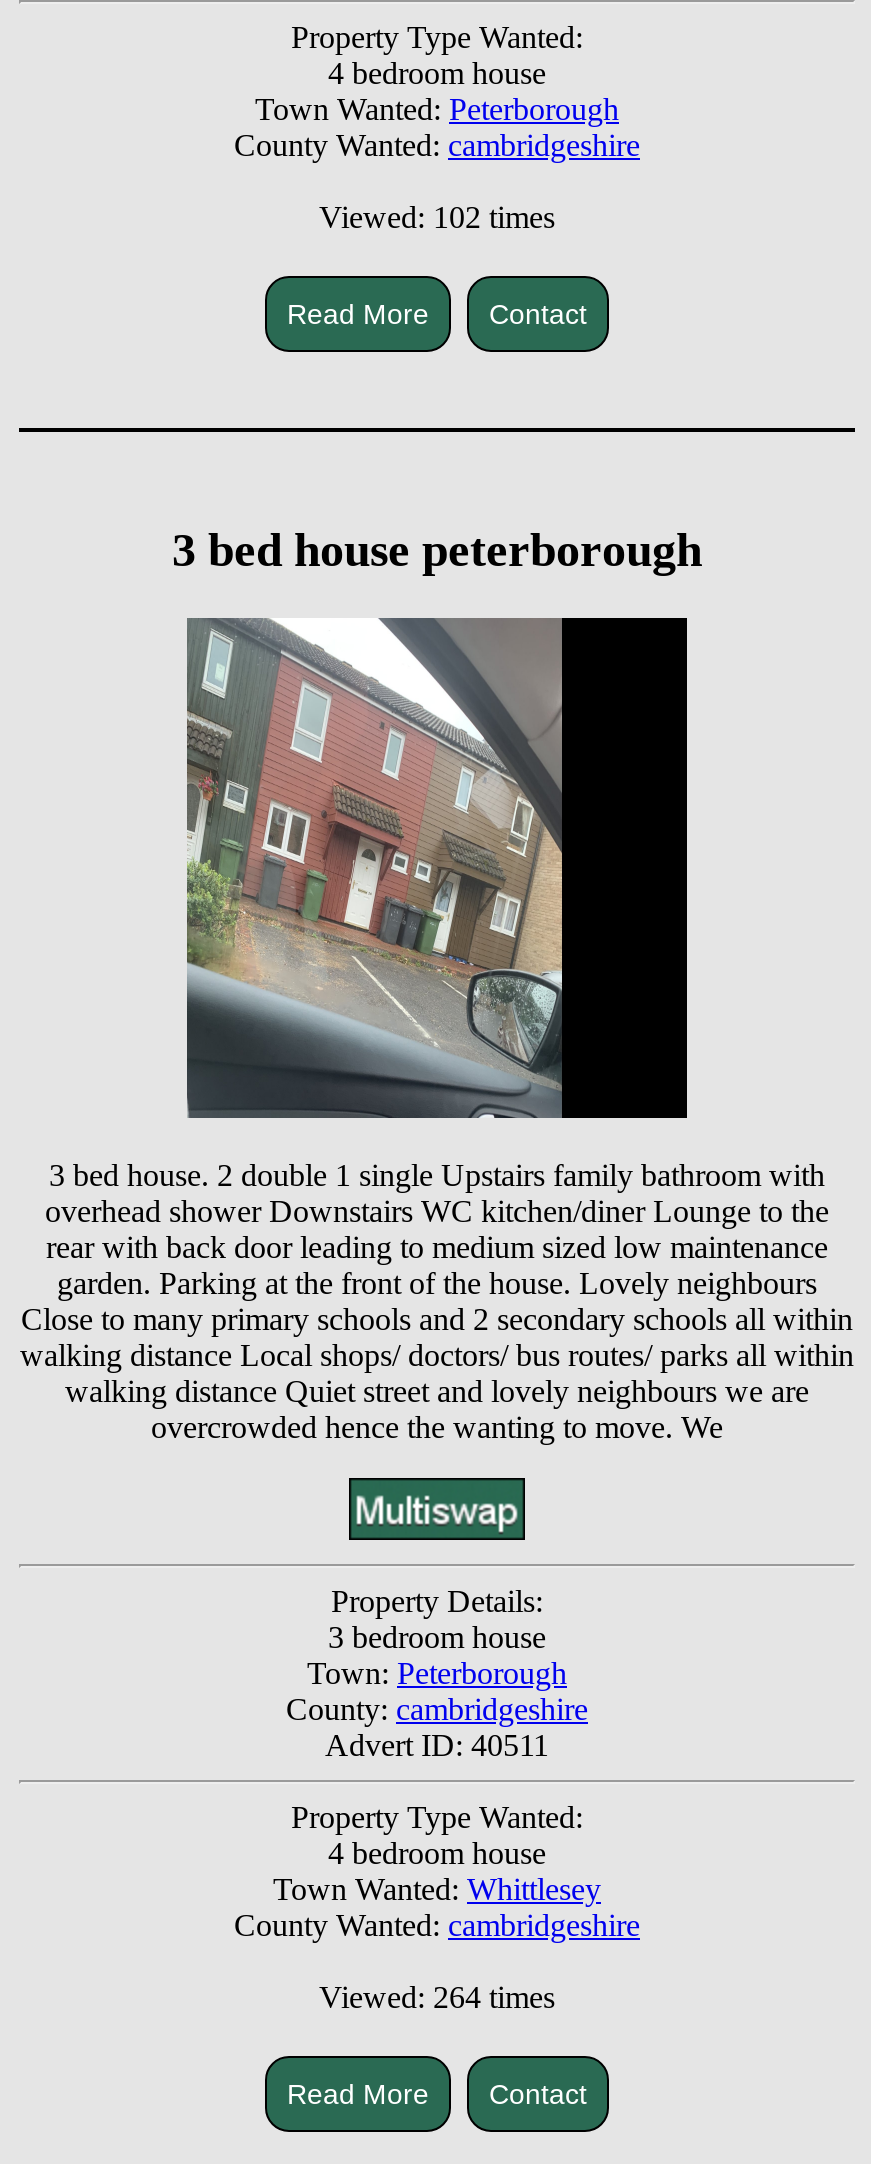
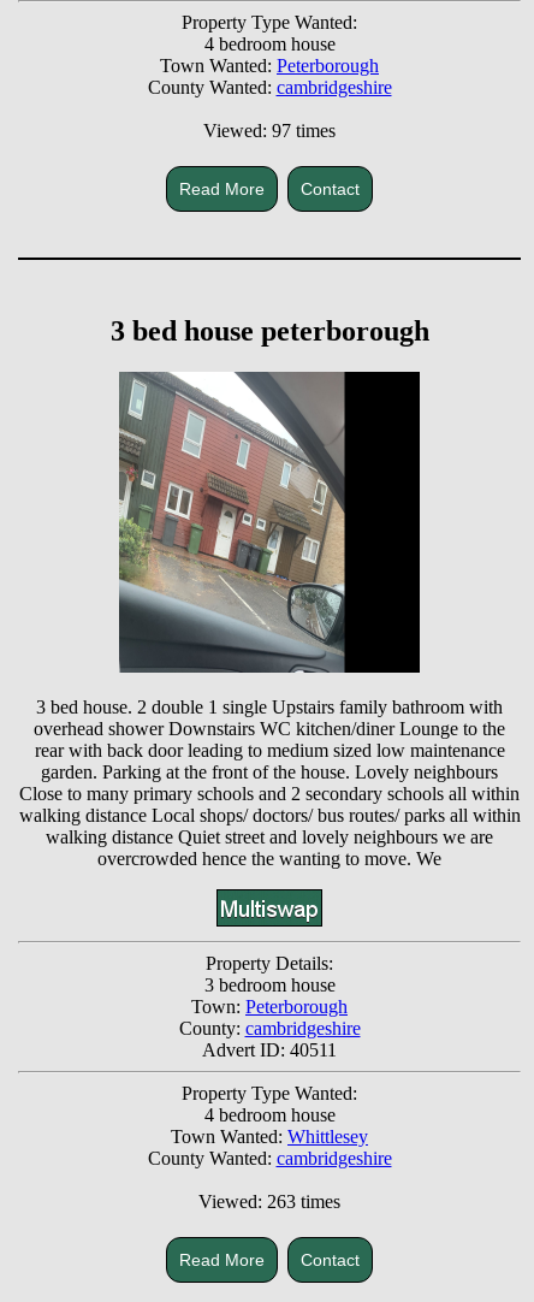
[319,200,555,234] Viewed: 102 times -> [203,120,336,141] Viewed: 97 times
[319,1979,555,2013] Viewed: 264 times -> [198,1191,340,1211] Viewed: 263 times

